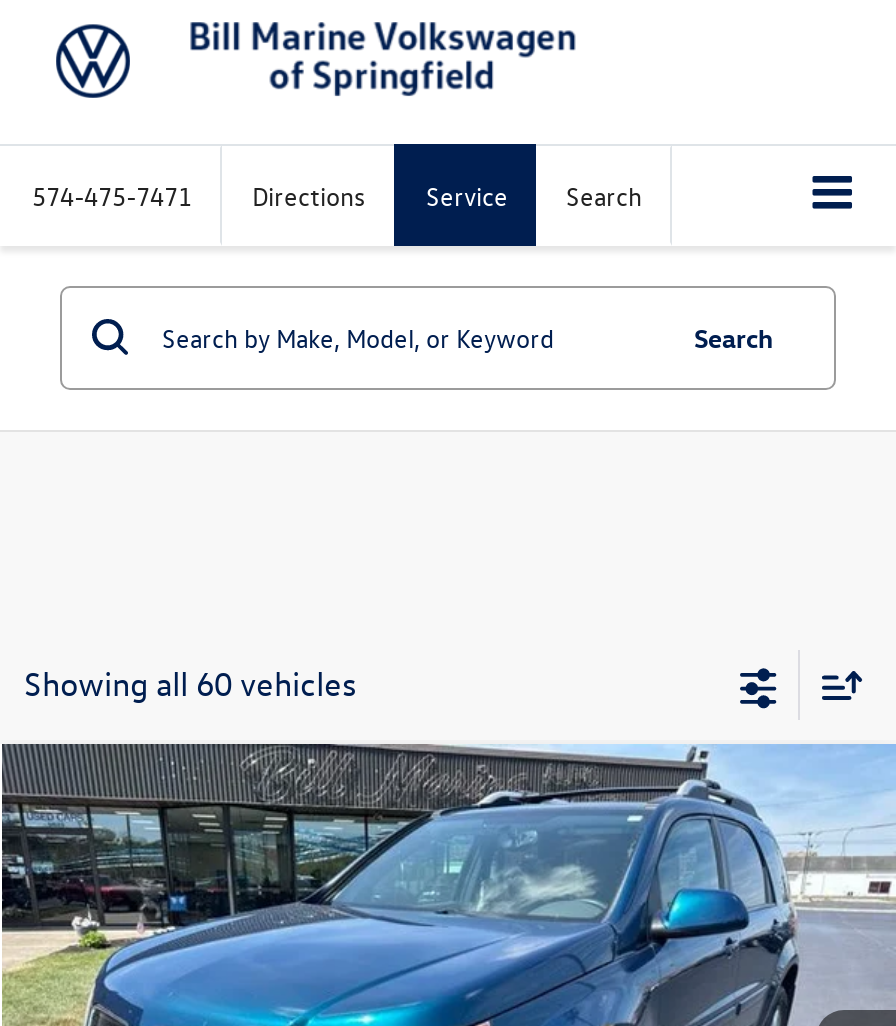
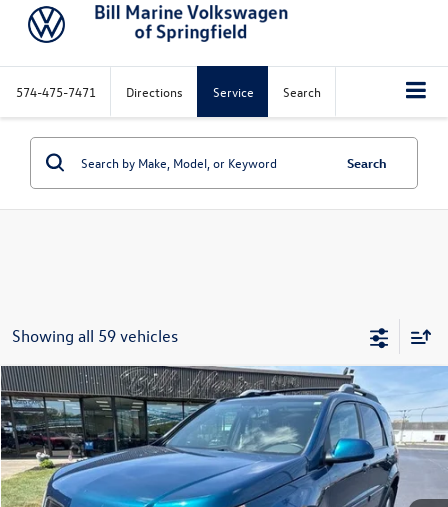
[24,661,356,703] Showing all 60 vehicles -> [12,324,178,345] Showing all 59 vehicles

